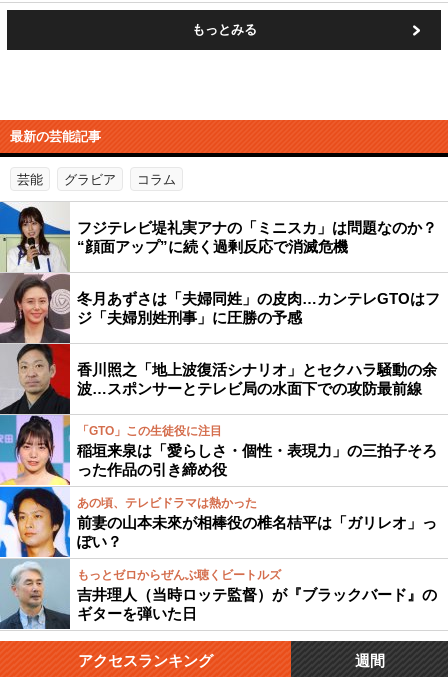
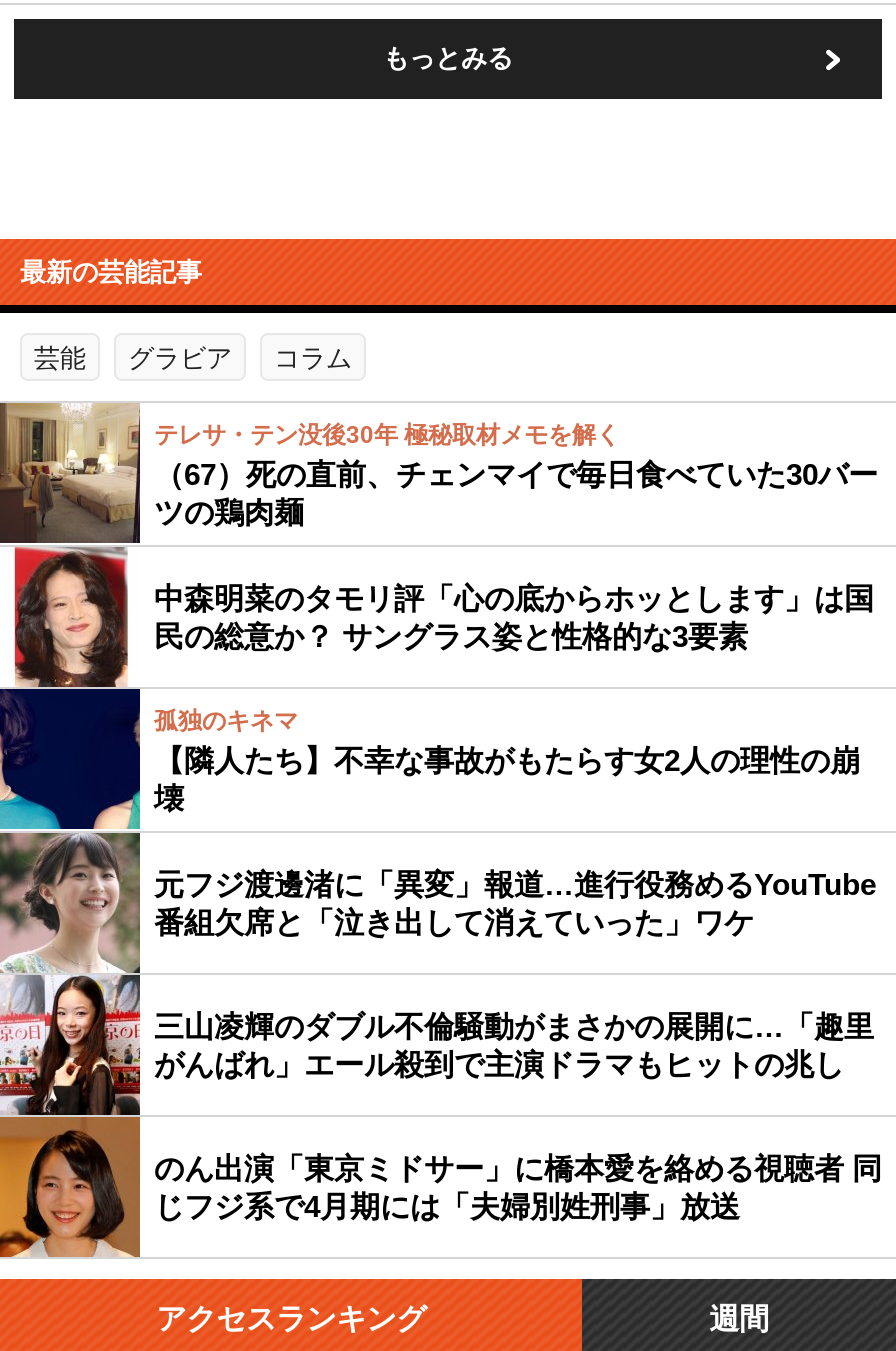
[3,201,437,630] [image] | フジテレビ堤礼実アナの「ミニスカ」は問題なのか？ | “顔面アップ”に続く過剰反応で消滅危機 -> [6,401,878,1259] [image] | テレサ・テン没後30年 極秘取材メモを解く | （67）死の直前、チェンマイで毎日食べていた30バー | ツの鶏肉麺
[77,290,440,326] 冬月あずさは「夫婦同姓」の皮肉…カンテレGTOはフ | ジ「夫婦別姓刑事」に圧勝の予感 -> [154,581,874,653] 中森明菜のタモリ評「心の底からホッとします」は国 | 民の総意か？ サングラス姿と性格的な3要素
[77,361,437,397] 香川照之「地上波復活シナリオ」とセクハラ騒動の余 | 波…スポンサーとテレビ局の水面下での攻防最前線 -> [154,707,860,815] 孤独のキネマ | 【隣人たち】不幸な事故がもたらす女2人の理性の崩 | 壊
[77,424,437,478] 「GTO」この生徒役に注目 | 稲垣来泉は「愛らしさ・個性・表現力」の三拍子そろ | った作品の引き締め役 -> [154,867,876,939] 元フジ渡邊渚に「異変」報道…進行役務めるYouTube | 番組欠席と「泣き出して消えていった」ワケ
[77,496,437,550] あの頃、テレビドラマは熱かった | 前妻の山本未來が相棒役の椎名桔平は「ガリレオ」っ | ぽい？ -> [154,1009,874,1081] 三山凌輝のダブル不倫騒動がまさかの展開に…「趣里 | がんばれ」エール殺到で主演ドラマもヒットの兆し
[77,568,437,622] もっとゼロからぜんぶ聴くビートルズ | 吉井理人（当時ロッテ監督）が『ブラックバード』の | ギターを弾いた日 -> [154,1151,882,1223] のん出演「東京ミドサー」に橋本愛を絡める視聴者 同 | じフジ系で4月期には「夫婦別姓刑事」放送

